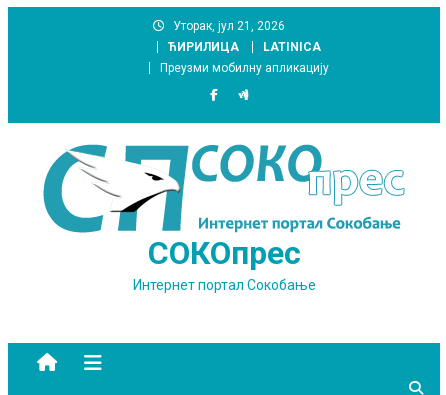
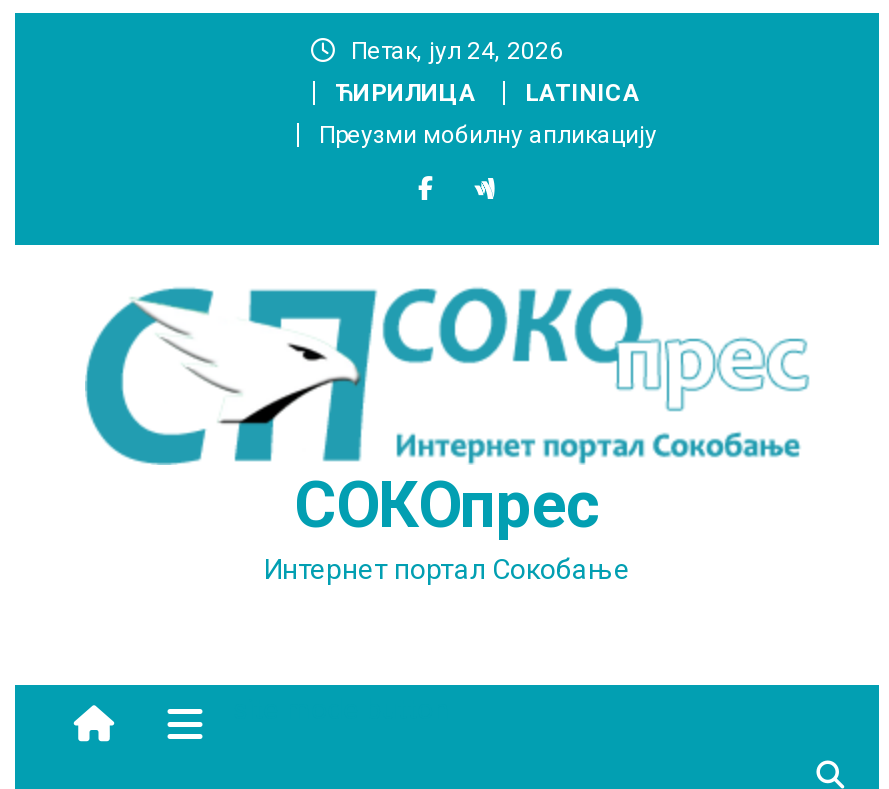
[173,19,285,33] Уторак, јул 21, 2026 -> [351,37,563,65] Петак, јул 24, 2026

